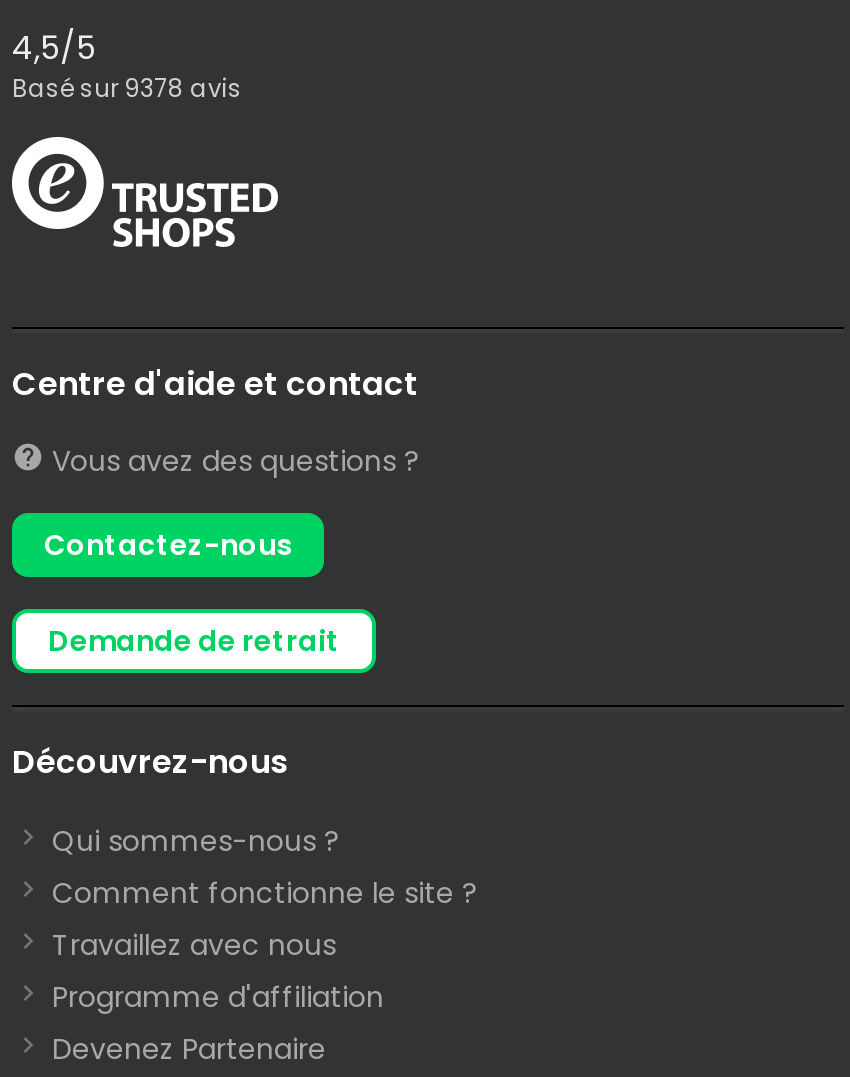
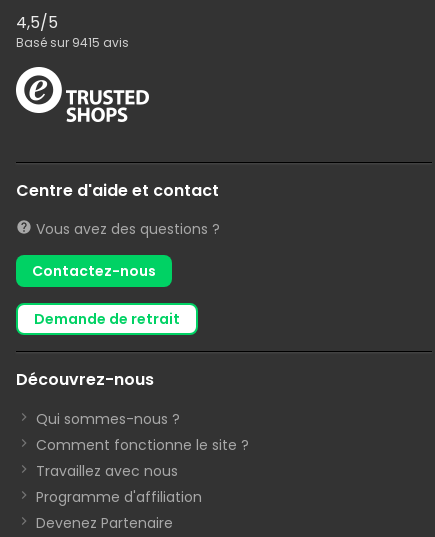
[12,70,242,104] Basé sur 9378 avis -> [16,33,129,50] Basé sur 9415 avis

